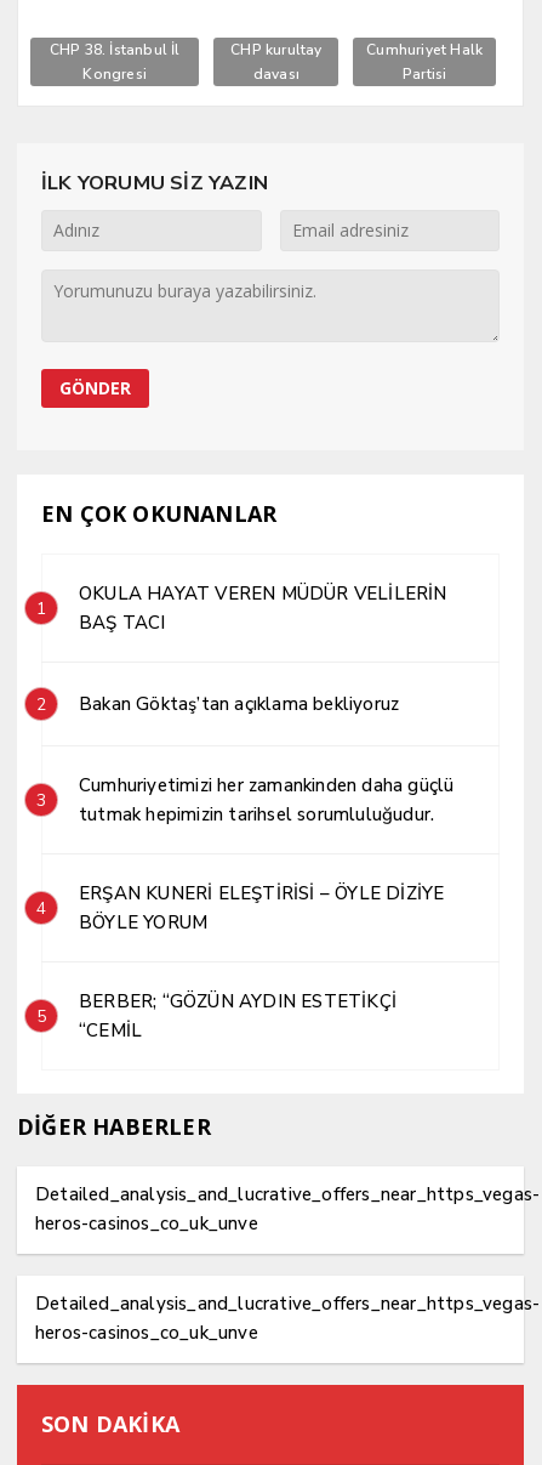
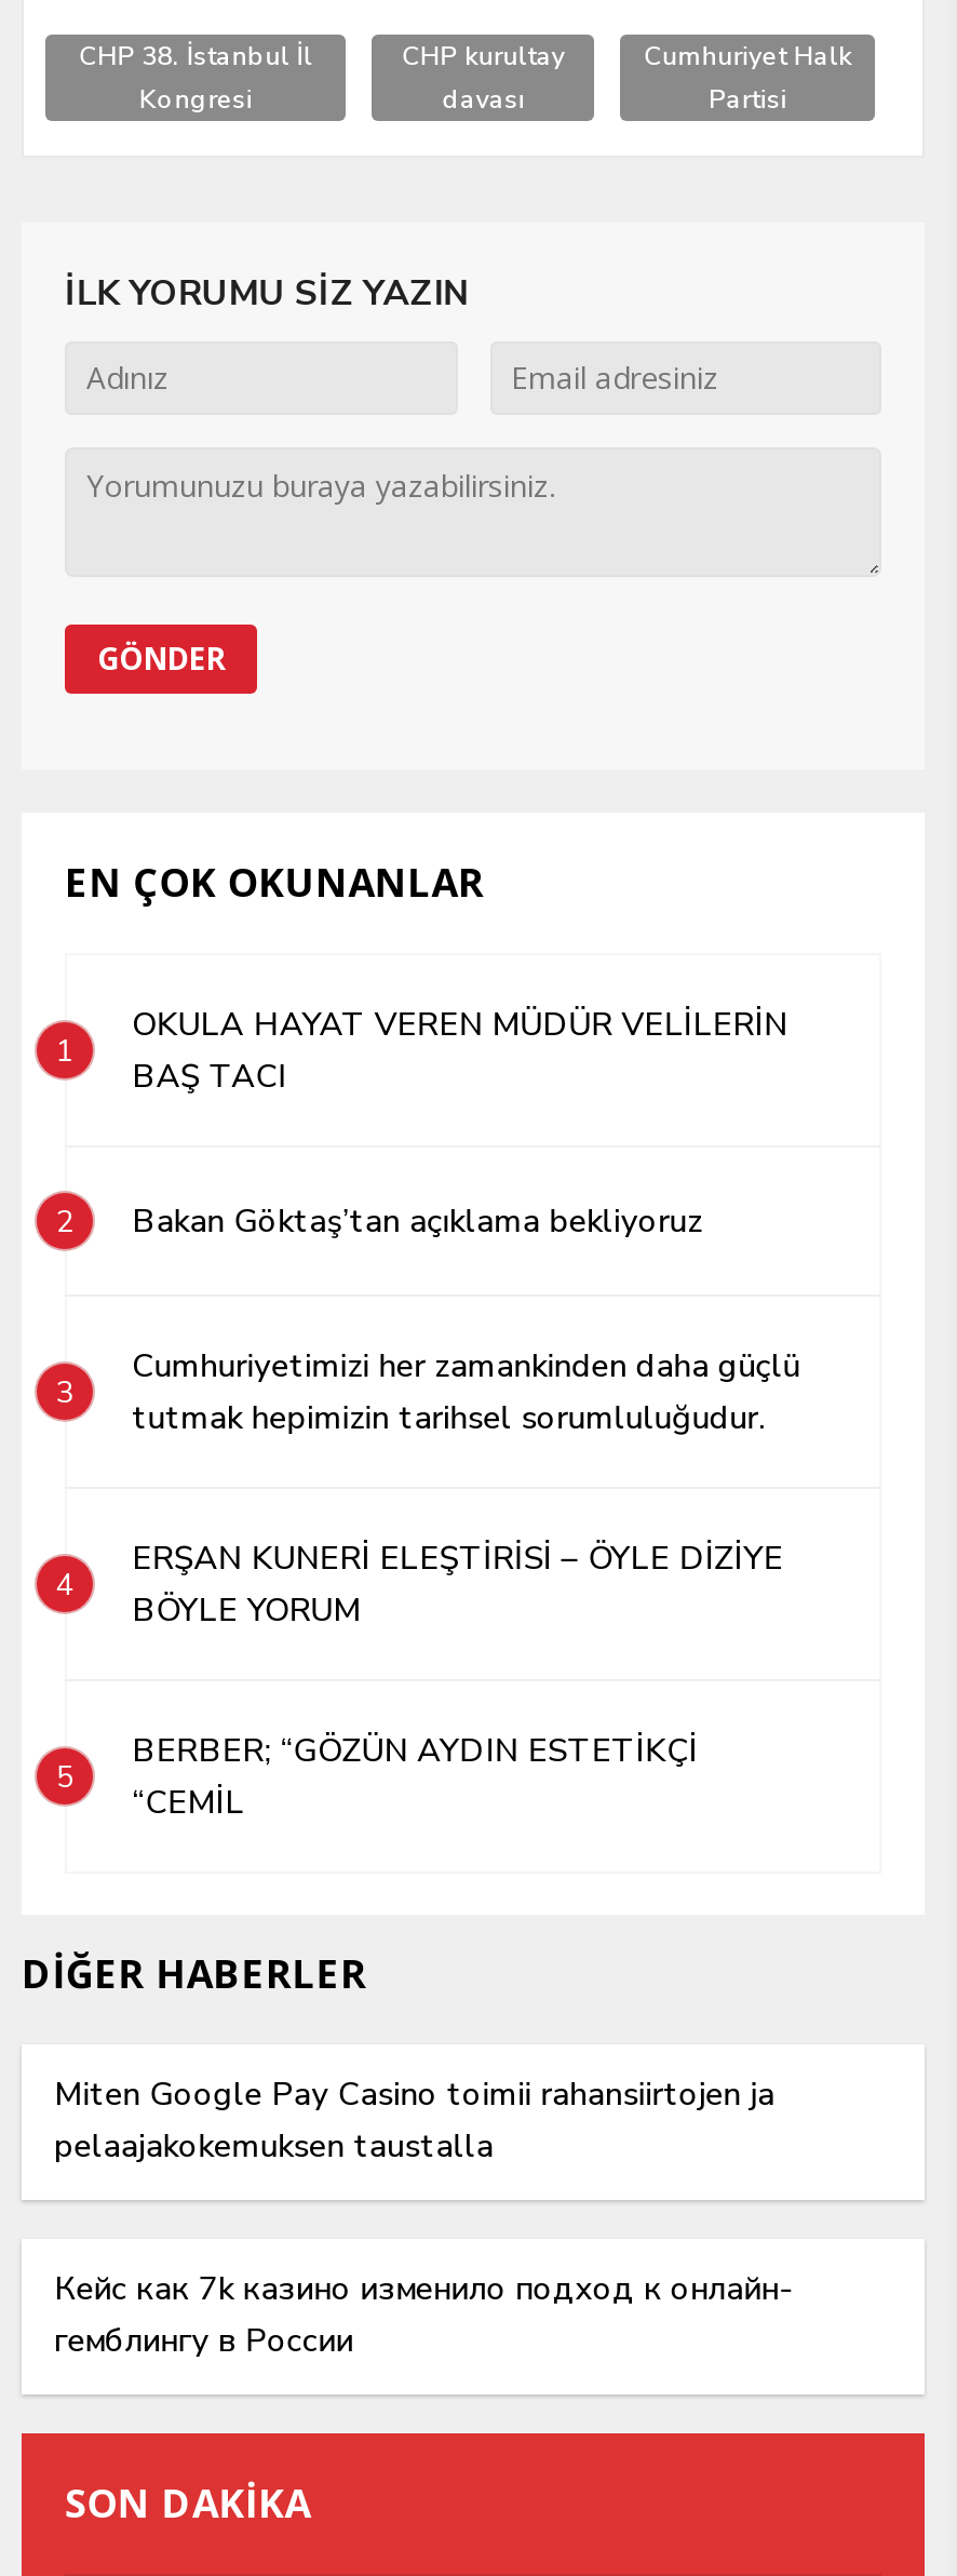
[35,1182,540,1235] Detailed_analysis_and_lucrative_offers_near_https_vegas- | heros-casinos_co_uk_unve -> [54,2071,775,2166] Miten Google Pay Casino toimii rahansiirtojen ja | pelaajakokemuksen taustalla
[35,1291,540,1344] Detailed_analysis_and_lucrative_offers_near_https_vegas- | heros-casinos_co_uk_unve -> [54,2266,792,2361] Кейс как 7k казино изменило подход к онлайн- | гемблингу в России

